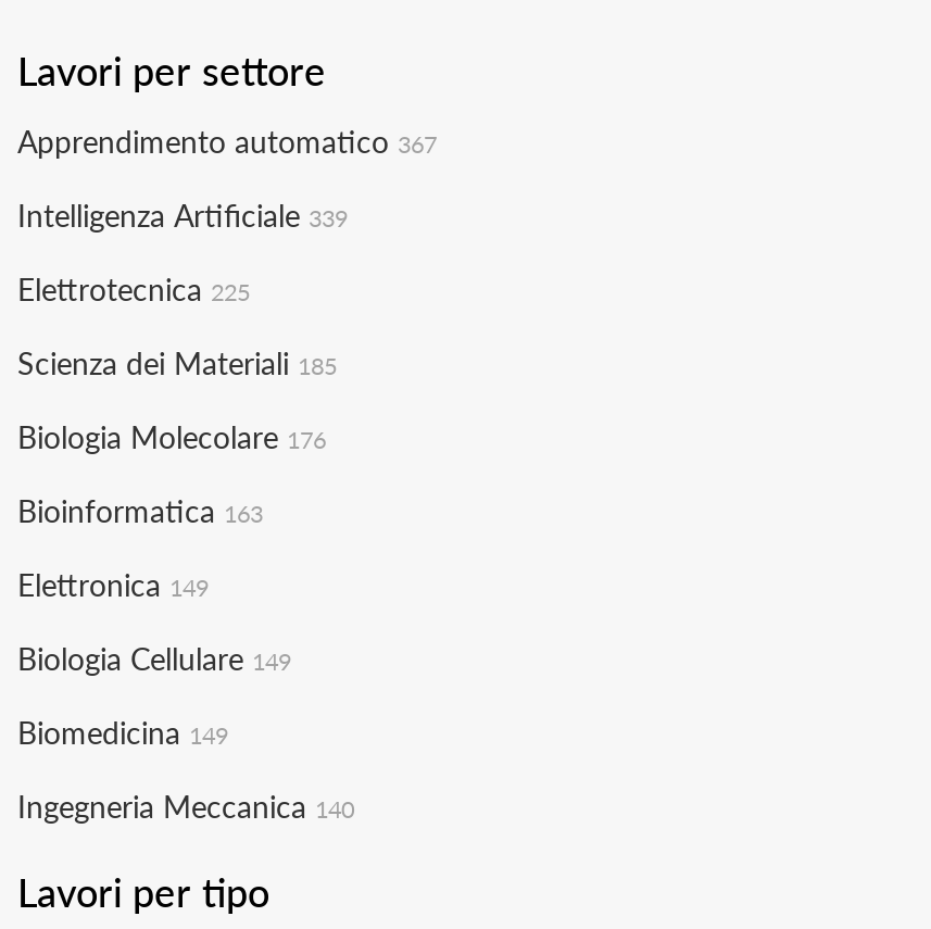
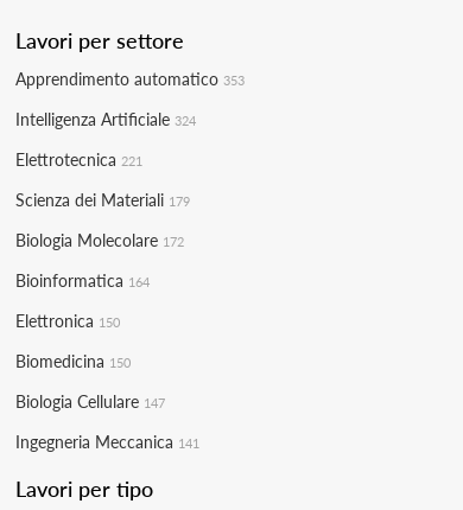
[17,118,437,162] Apprendimento automatico 367 -> [15,66,245,90] Apprendimento automatico 353
[17,192,348,236] Intelligenza Artificiale 339 -> [15,107,196,130] Intelligenza Artificiale 324
[17,266,250,310] Elettrotecnica 225 -> [15,147,142,171] Elettrotecnica 221
[17,340,337,384] Scienza dei Materiali 185 -> [15,187,190,211] Scienza dei Materiali 179
[17,414,326,457] Biologia Molecolare 176 -> [15,228,184,251] Biologia Molecolare 172
[17,488,263,531] Bioinformatica 163 -> [15,268,150,292] Bioinformatica 164
[17,562,209,605] Elettronica 149 -> [15,308,120,332] Elettronica 150
[17,636,291,679] Biologia Cellulare 149 -> [15,349,131,372] Biomedicina 150
[17,710,228,753] Biomedicina 149 -> [15,389,165,413] Biologia Cellulare 147
[17,783,354,827] Ingegneria Meccanica 140 -> [15,429,199,453] Ingegneria Meccanica 141

